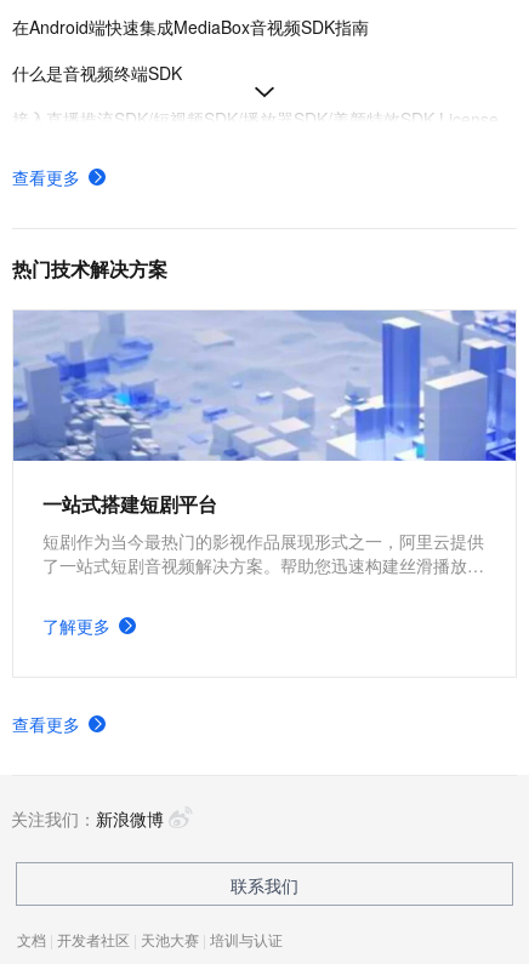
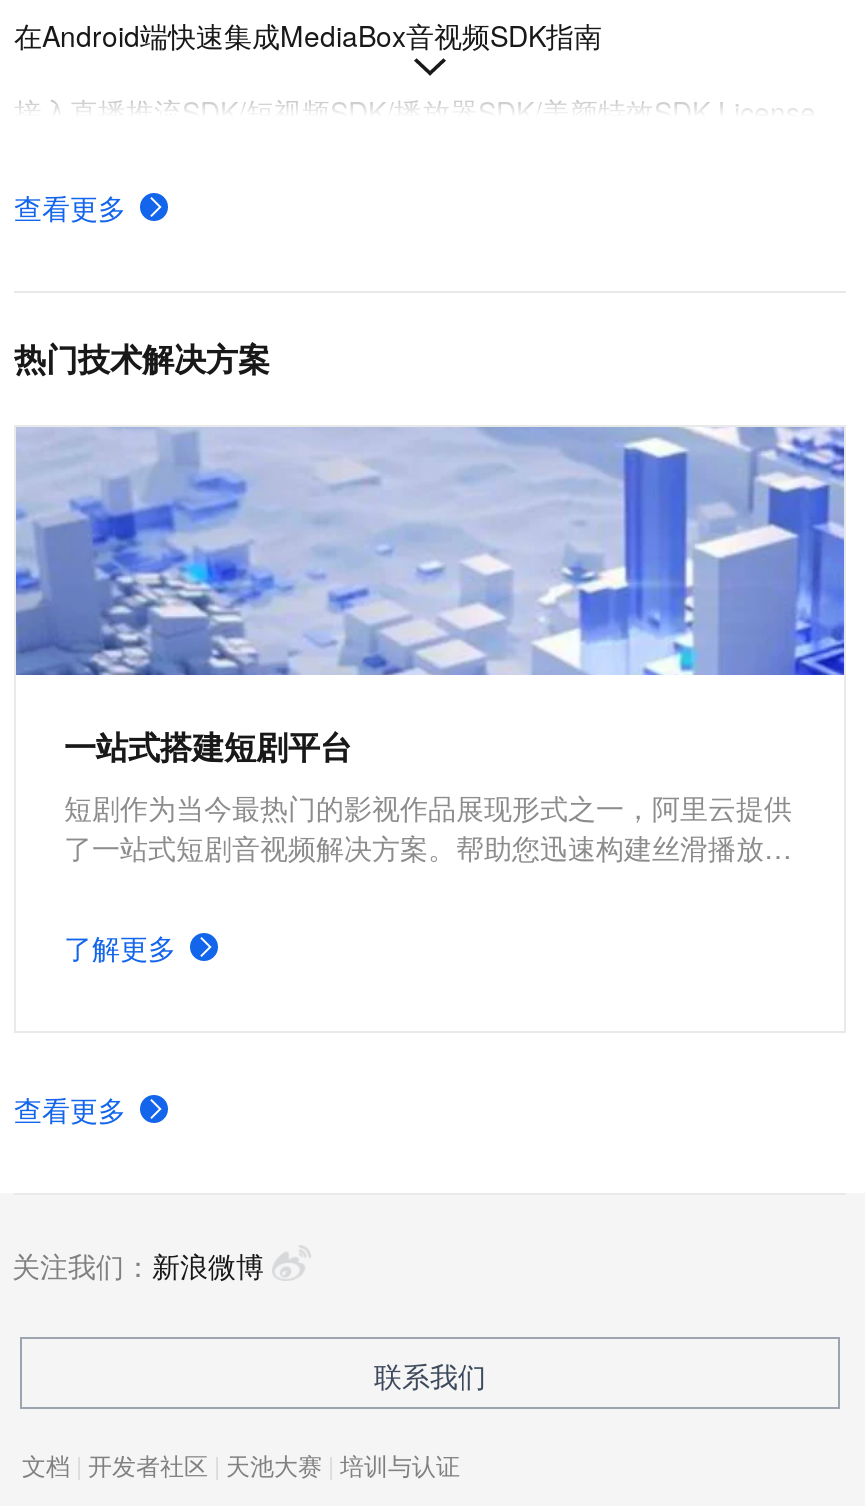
[12,61,182,85] 什么是音视频终端SDK -> none

